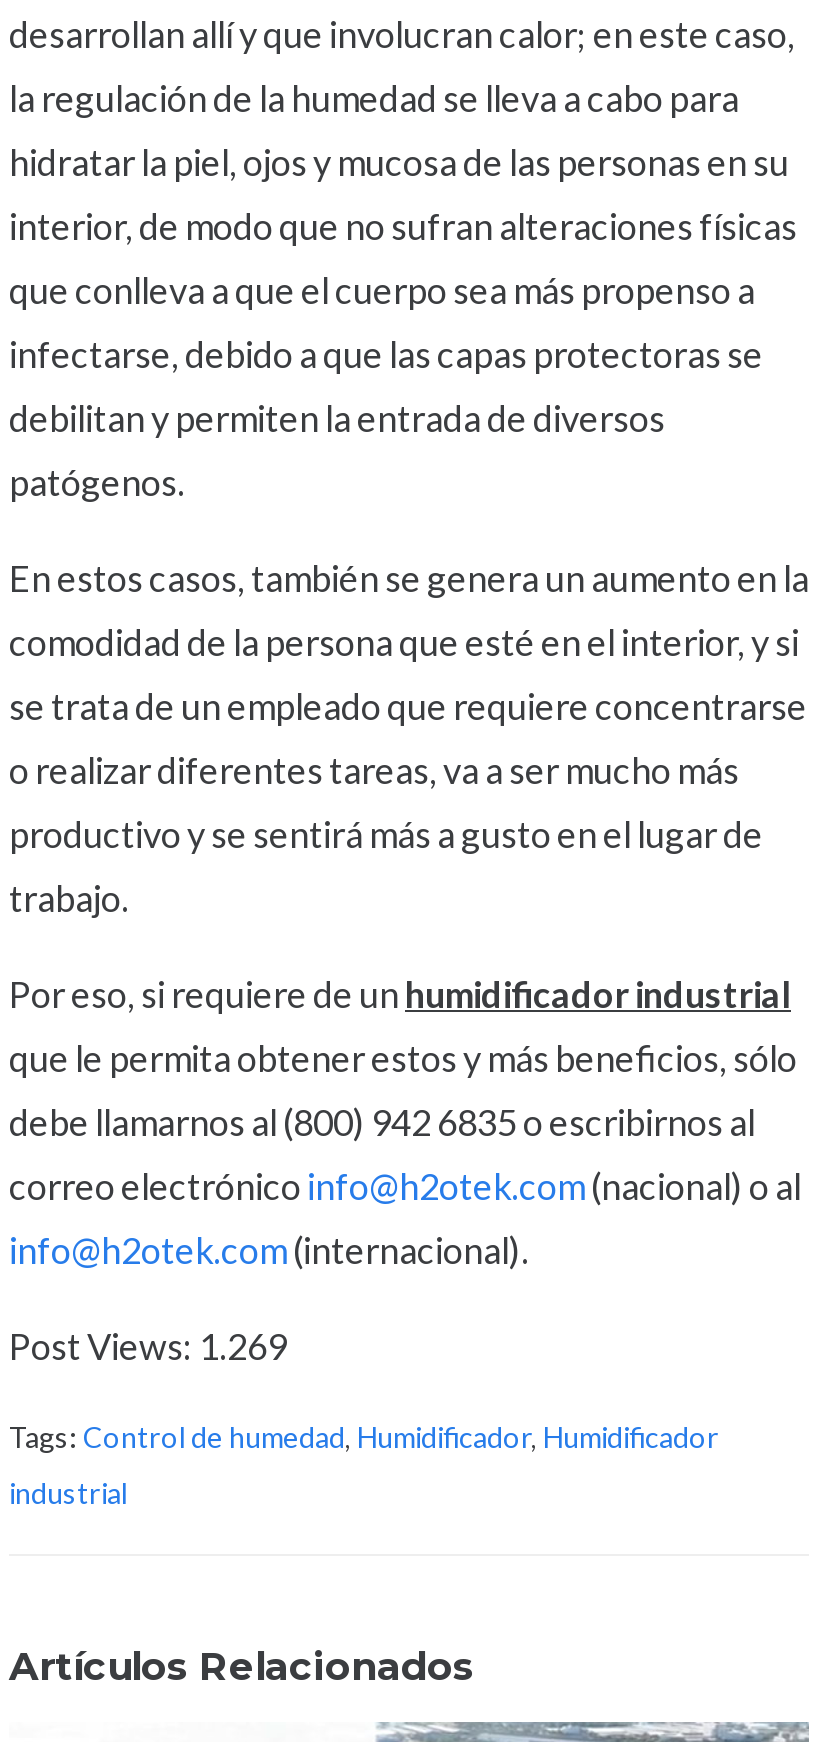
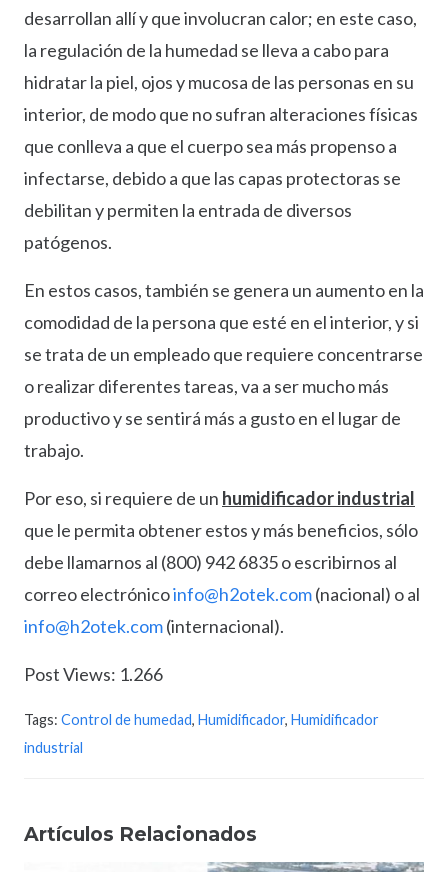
[9,1323,287,1367] Post Views: 1.269 -> [24,663,163,685] Post Views: 1.266

